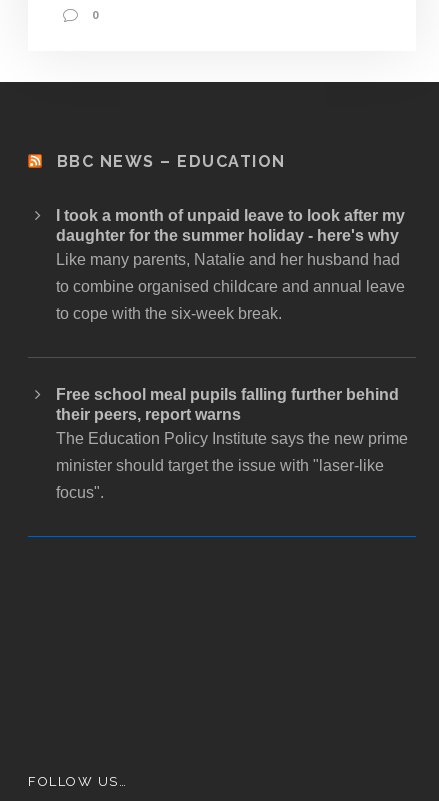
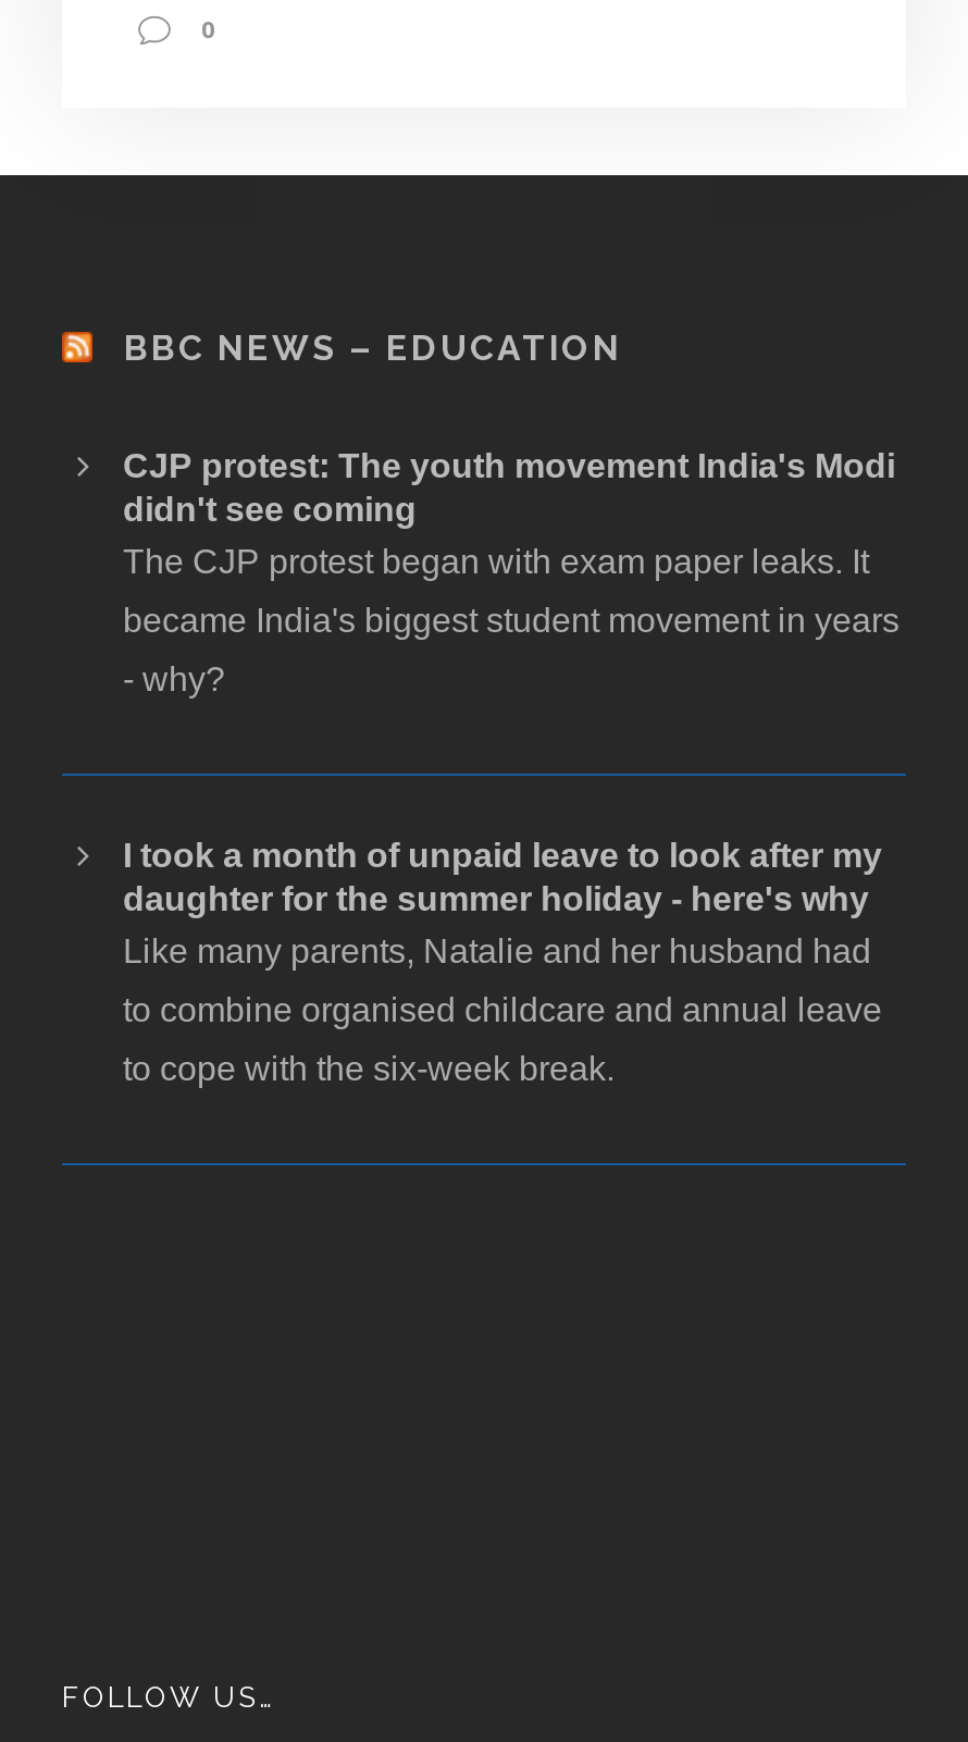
none -> [123,447,899,697] CJP protest: The youth movement India's Modi | didn't see coming | The CJP protest began with exam paper leaks. It | became India's biggest student movement in years | - why?
moved [56,207,405,322] -> [123,836,882,1087]: I took a month of unpaid leave to look after my | daughter for the summer holiday - here's why | Like many parents, Natalie and her husband had | to combine organised childcare and annual leave | to cope with the six-week break.
[56,386,408,501] Free school meal pupils falling further behind | their peers, report warns | The Education Policy Institute says the new prime | minister should target the issue with "laser-like | focus". -> none

